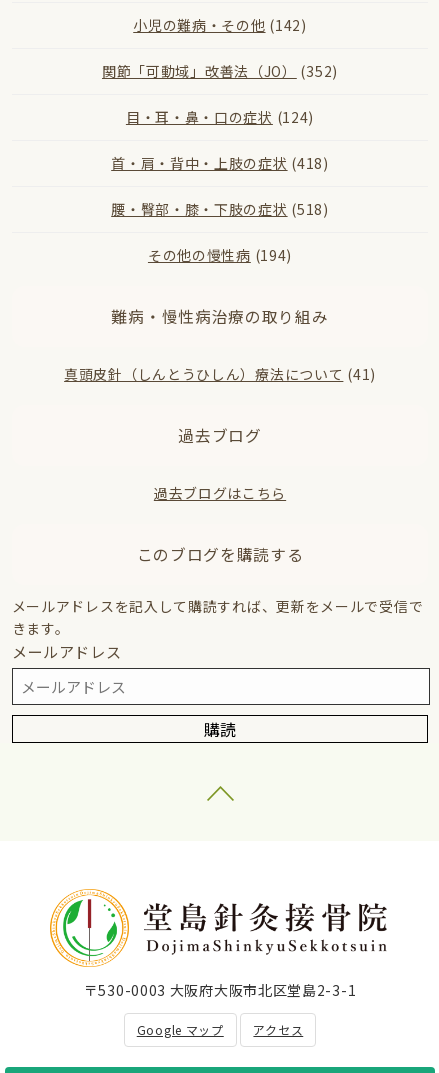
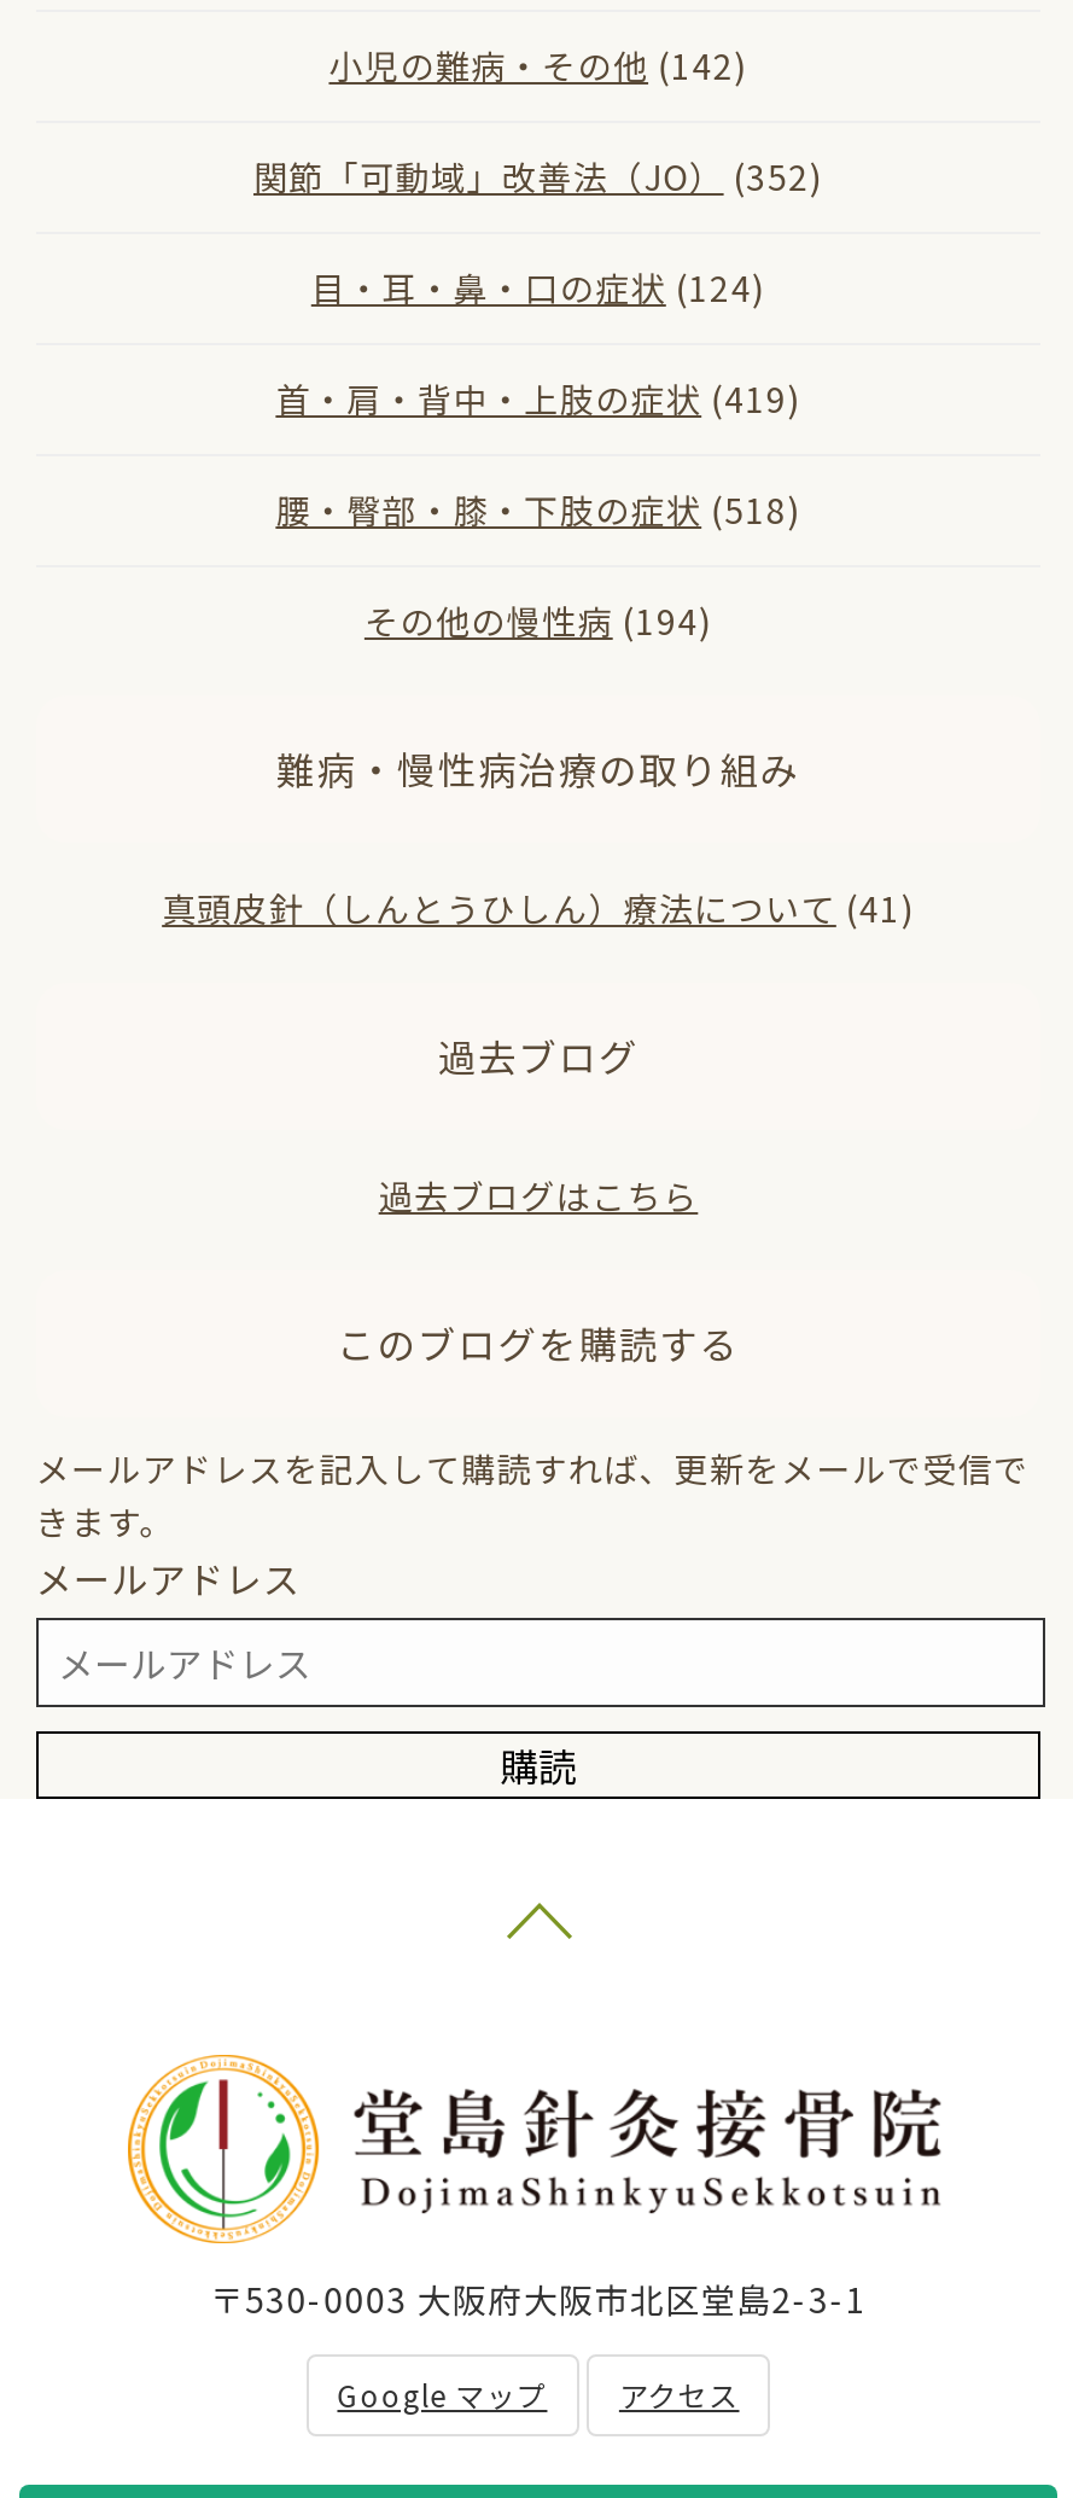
[111,153,329,173] 首・肩・背中・上肢の症状(418) -> [276,374,801,423] 首・肩・背中・上肢の症状(419)

